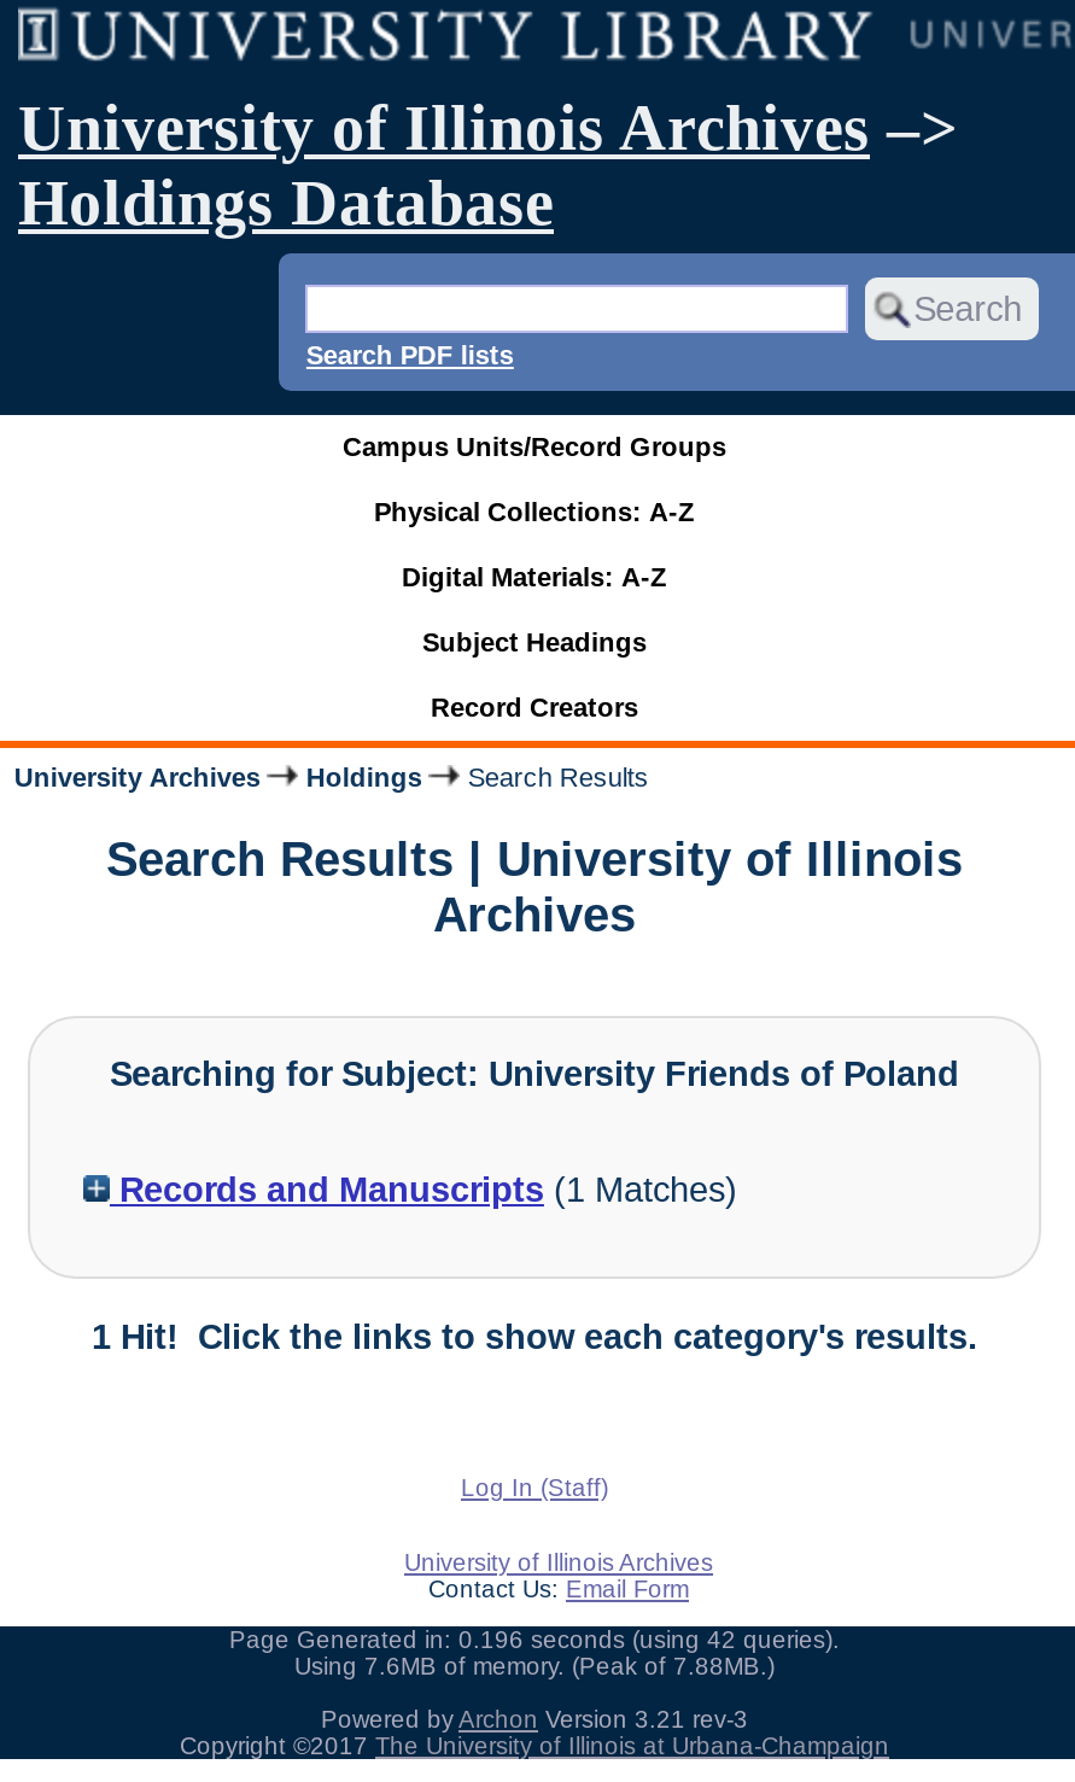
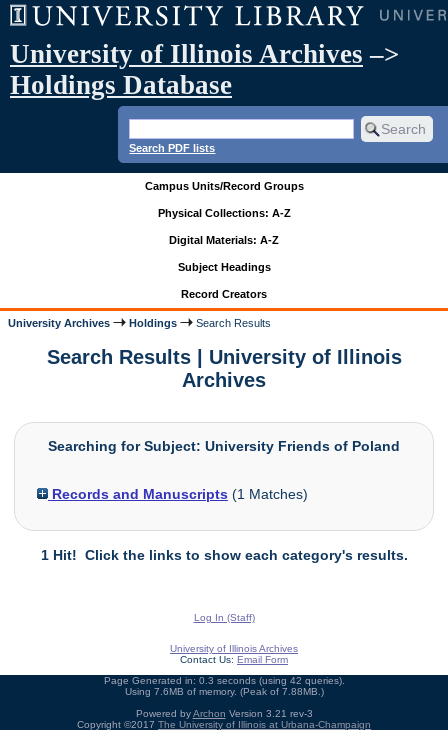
[229,1628,840,1654] Page Generated in: 0.196 seconds (using 42 queries). -> [103,675,344,686] Page Generated in: 0.3 seconds (using 42 queries).

